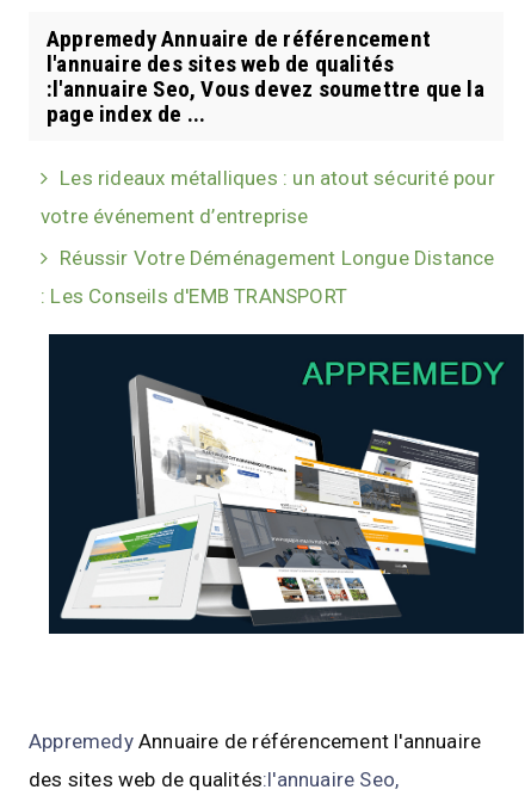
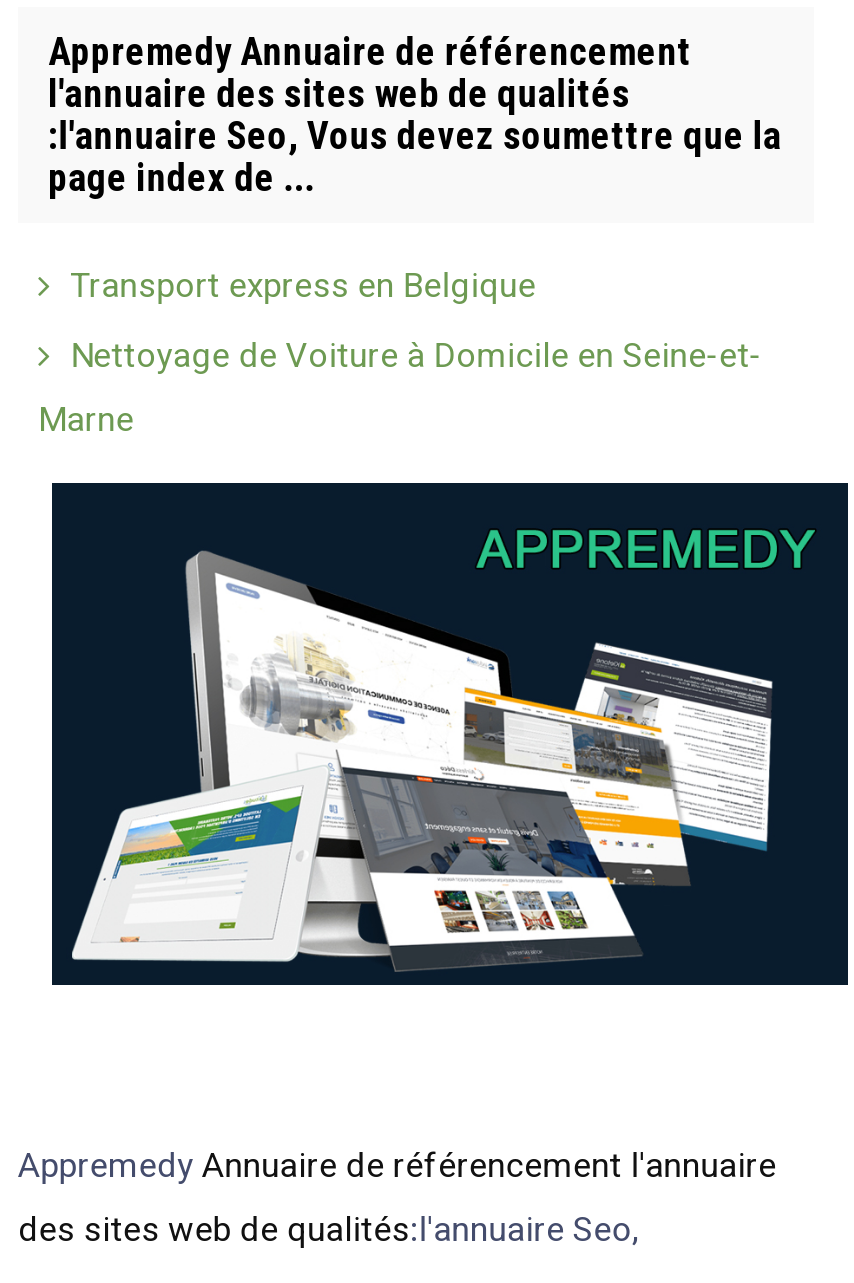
[41,166,495,308] Les rideaux métalliques : un atout sécurité pour | votre événement d’entreprise | Réussir Votre Déménagement Longue Distance | : Les Conseils d'EMB TRANSPORT -> [38,265,762,439] Transport express en Belgique | Nettoyage de Voiture à Domicile en Seine-et- | Marne

